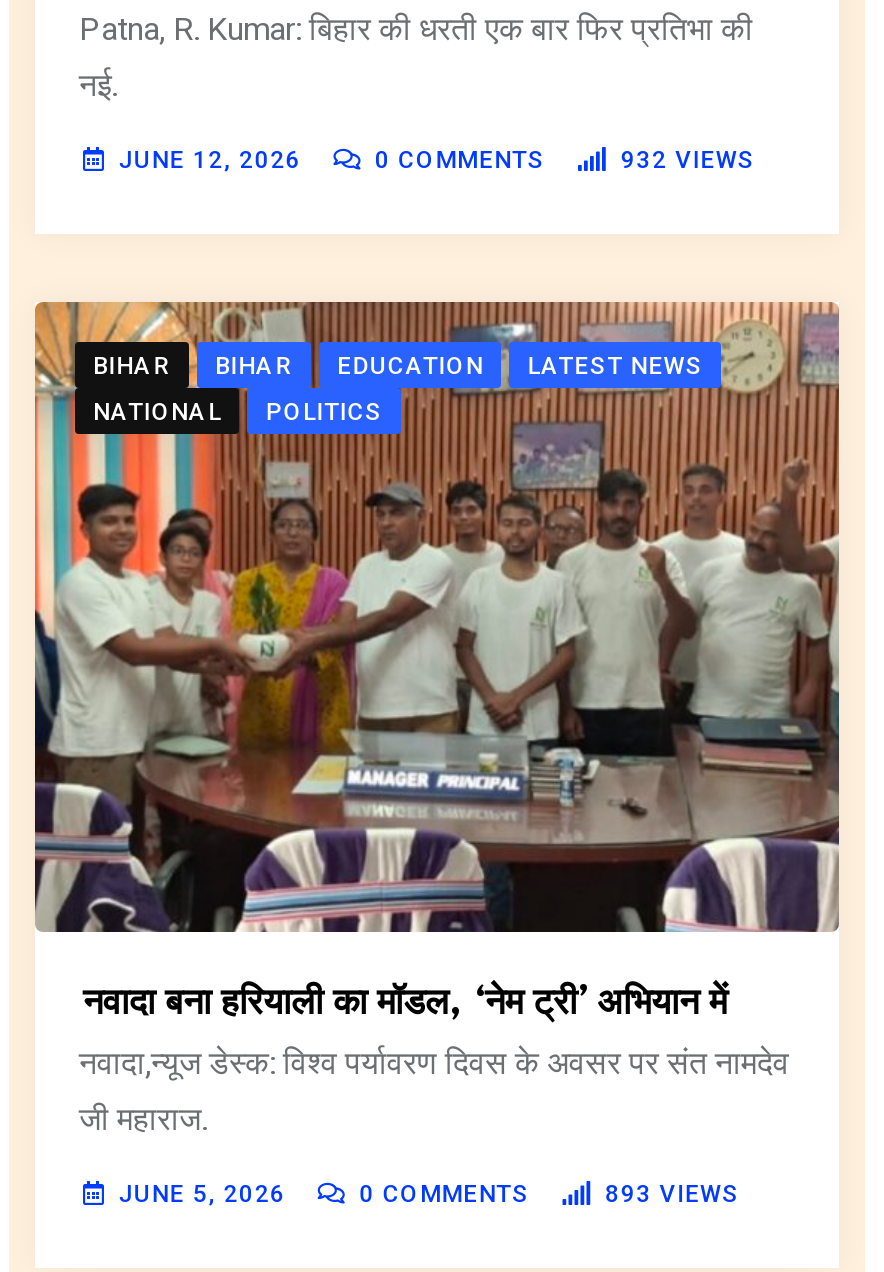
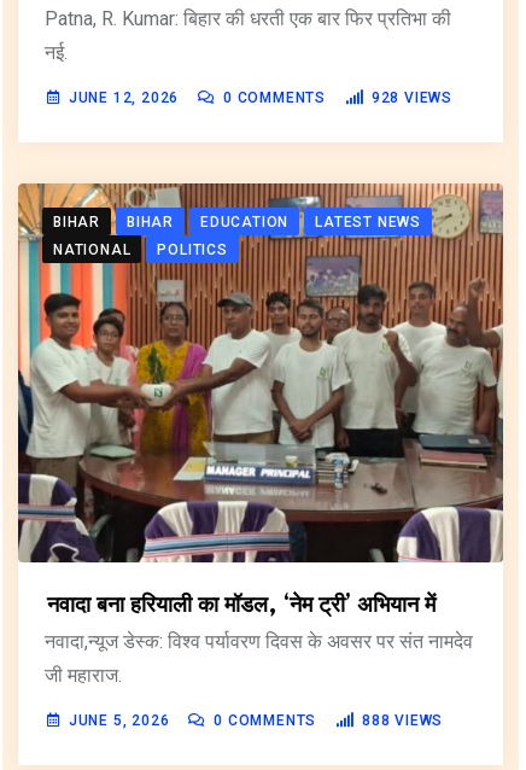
[621,146,755,174] 932 VIEWS -> [371,89,453,106] 928 VIEWS
[605,1179,740,1207] 893 VIEWS -> [362,712,443,729] 888 VIEWS

